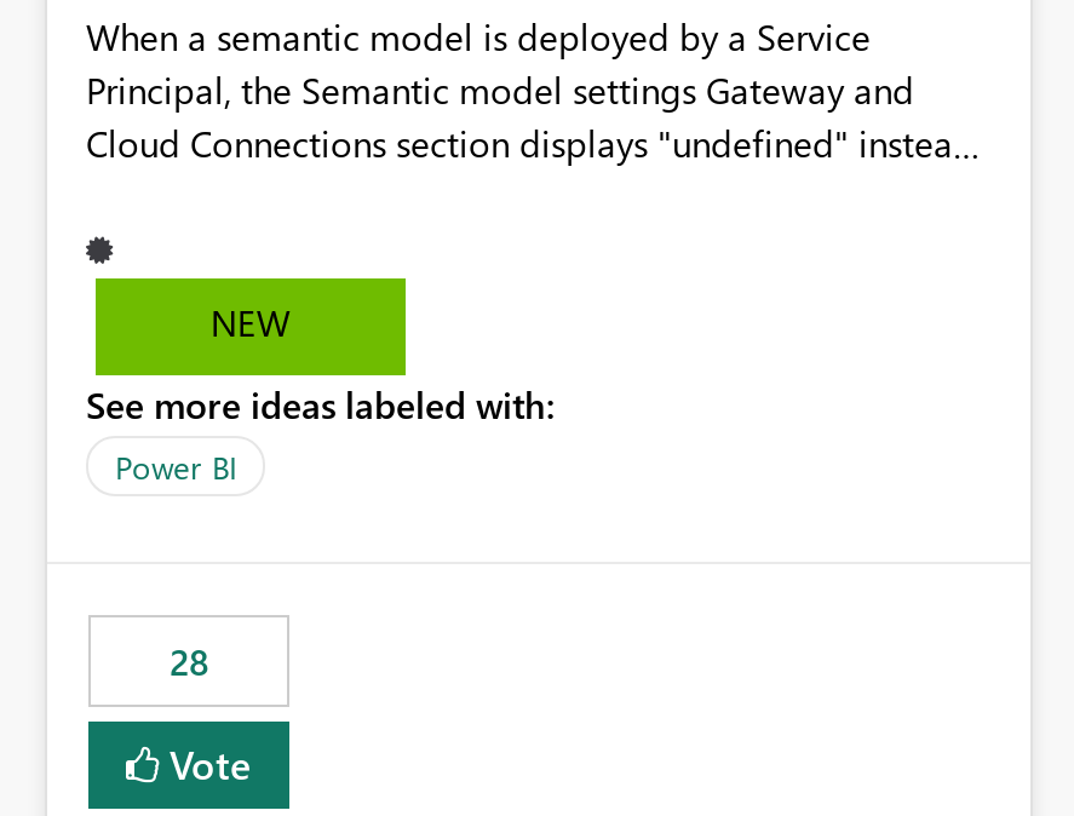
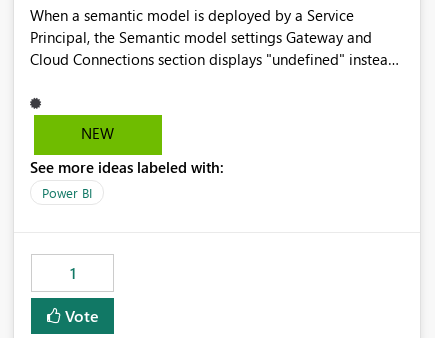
[170,638,208,686] 28 -> [69,263,75,283] 1

